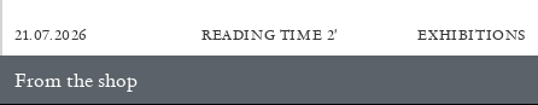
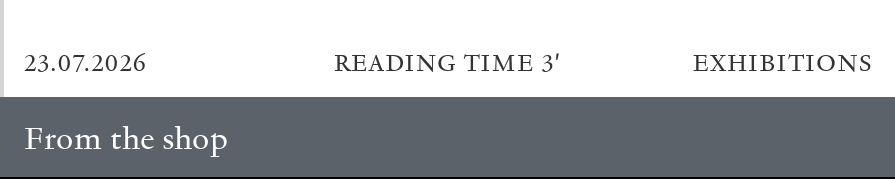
[14,27,339,44] 21.07.2026 | READING TIME 2′ -> [24,49,562,77] 23.07.2026 | READING TIME 3′

